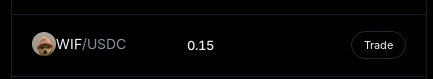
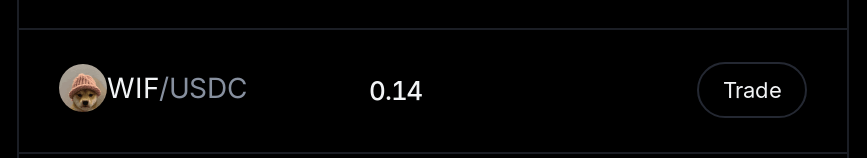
[187,37,214,53] 0.15 -> [369,75,423,107] 0.14

